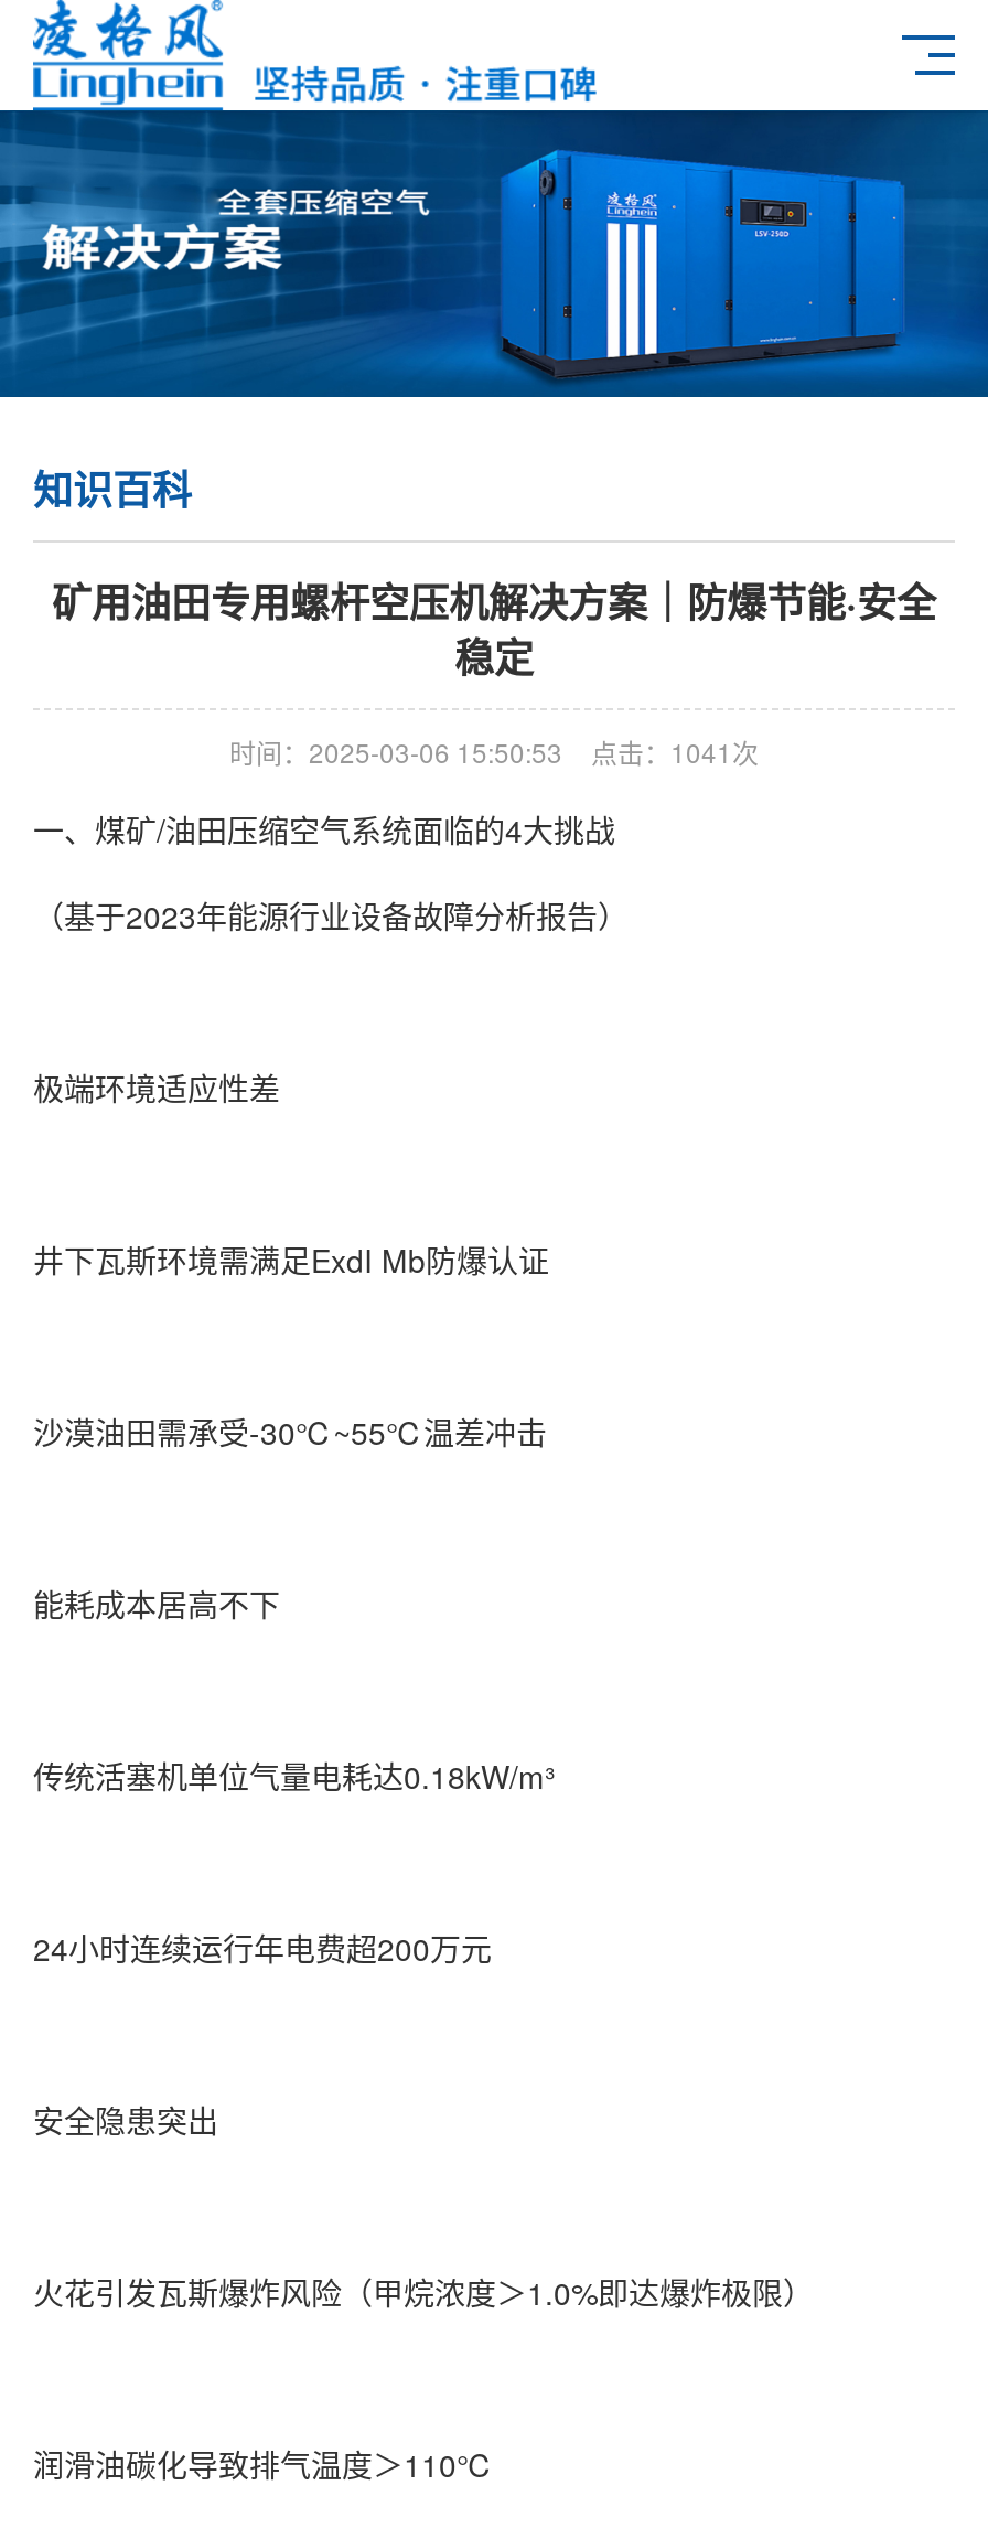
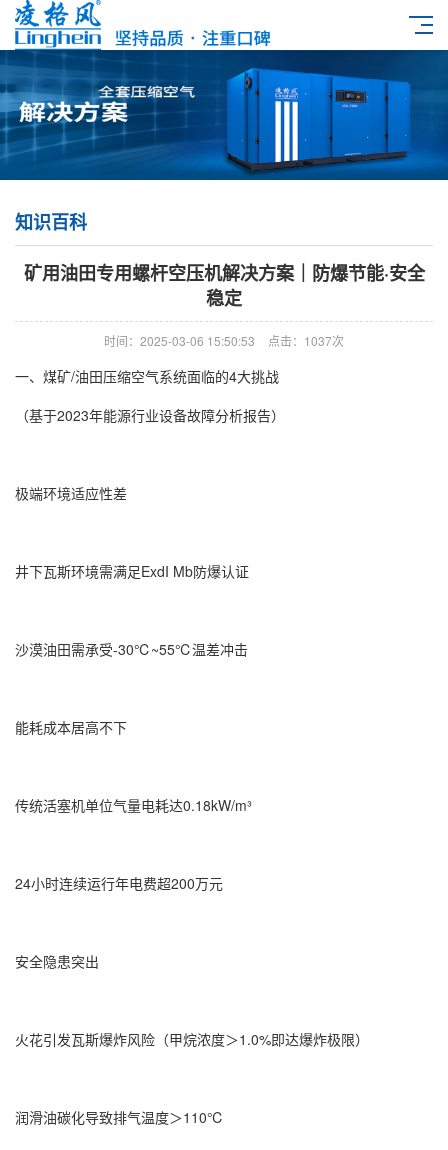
[229,732,759,770] 时间：2025-03-06 15:50:53 点击：1041次 -> [104,332,344,349] 时间：2025-03-06 15:50:53 点击：1037次

